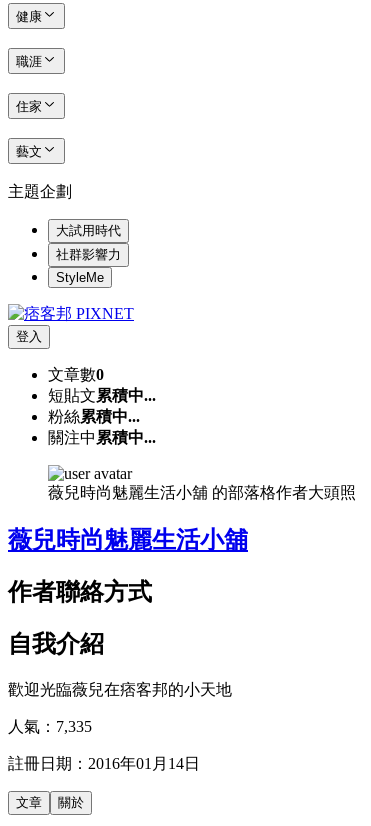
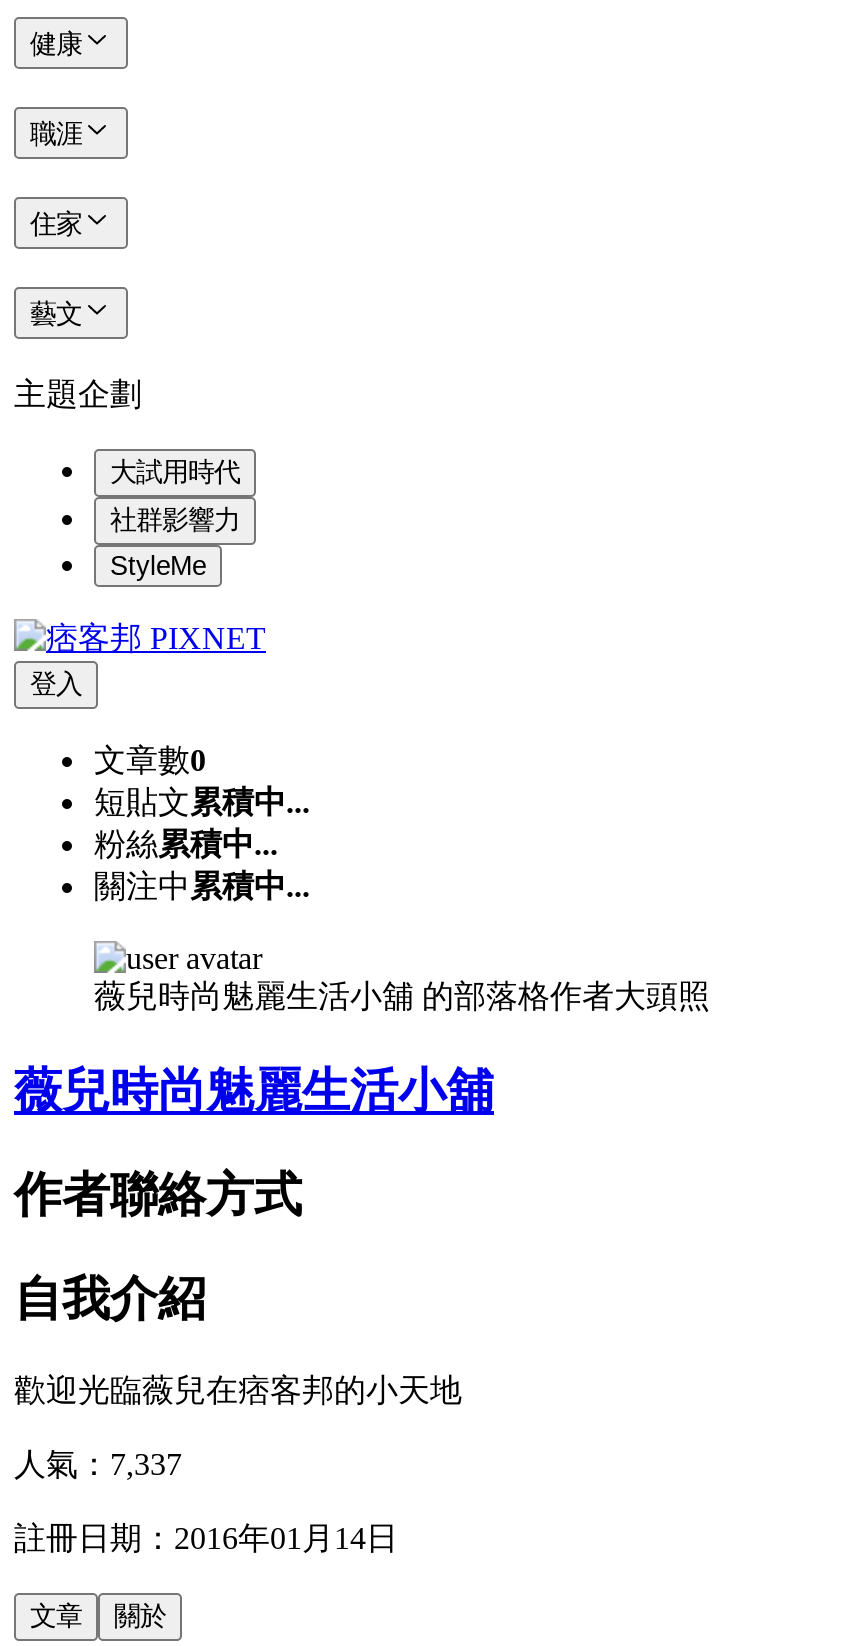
[8,718,92,735] 人氣：7,335 -> [14,1447,182,1481] 人氣：7,337

